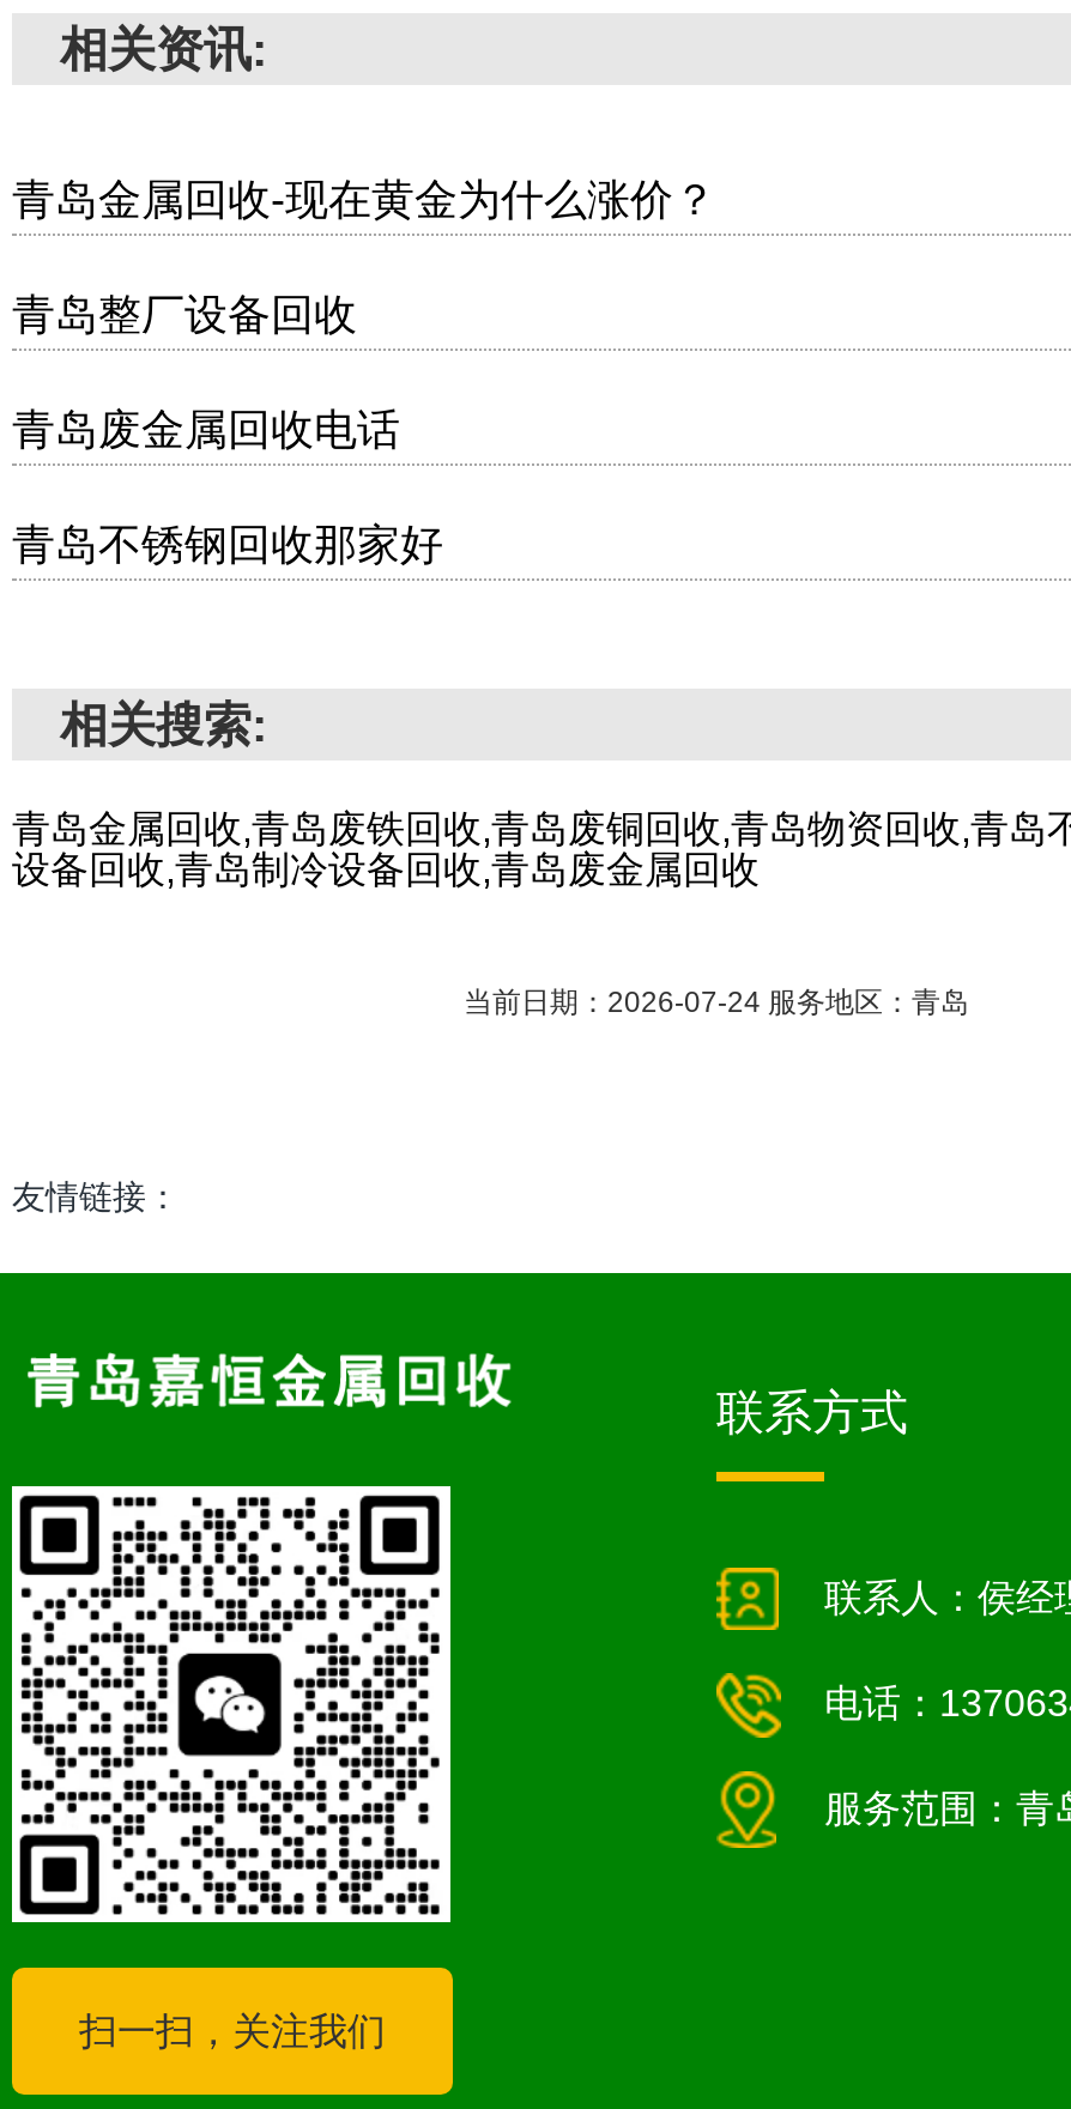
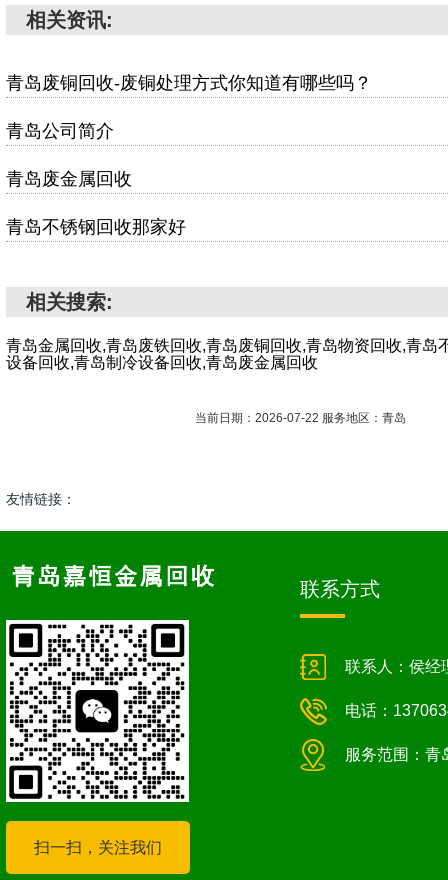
[12,176,716,224] 青岛金属回收-现在黄金为什么涨价？ -> [6,73,372,93] 青岛废铜回收-废铜处理方式你知道有哪些吗？
[12,291,357,339] 青岛整厂设备回收 -> [6,121,114,141] 青岛公司简介
[12,406,400,454] 青岛废金属回收电话 -> [6,169,132,189] 青岛废金属回收
[464,986,969,1019] 当前日期：2026-07-24 服务地区：青岛 -> [194,411,405,425] 当前日期：2026-07-22 服务地区：青岛

